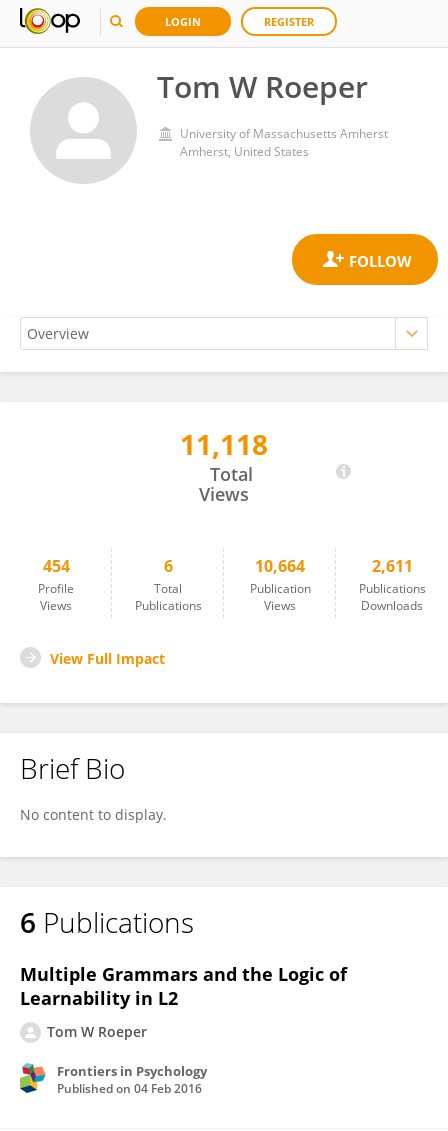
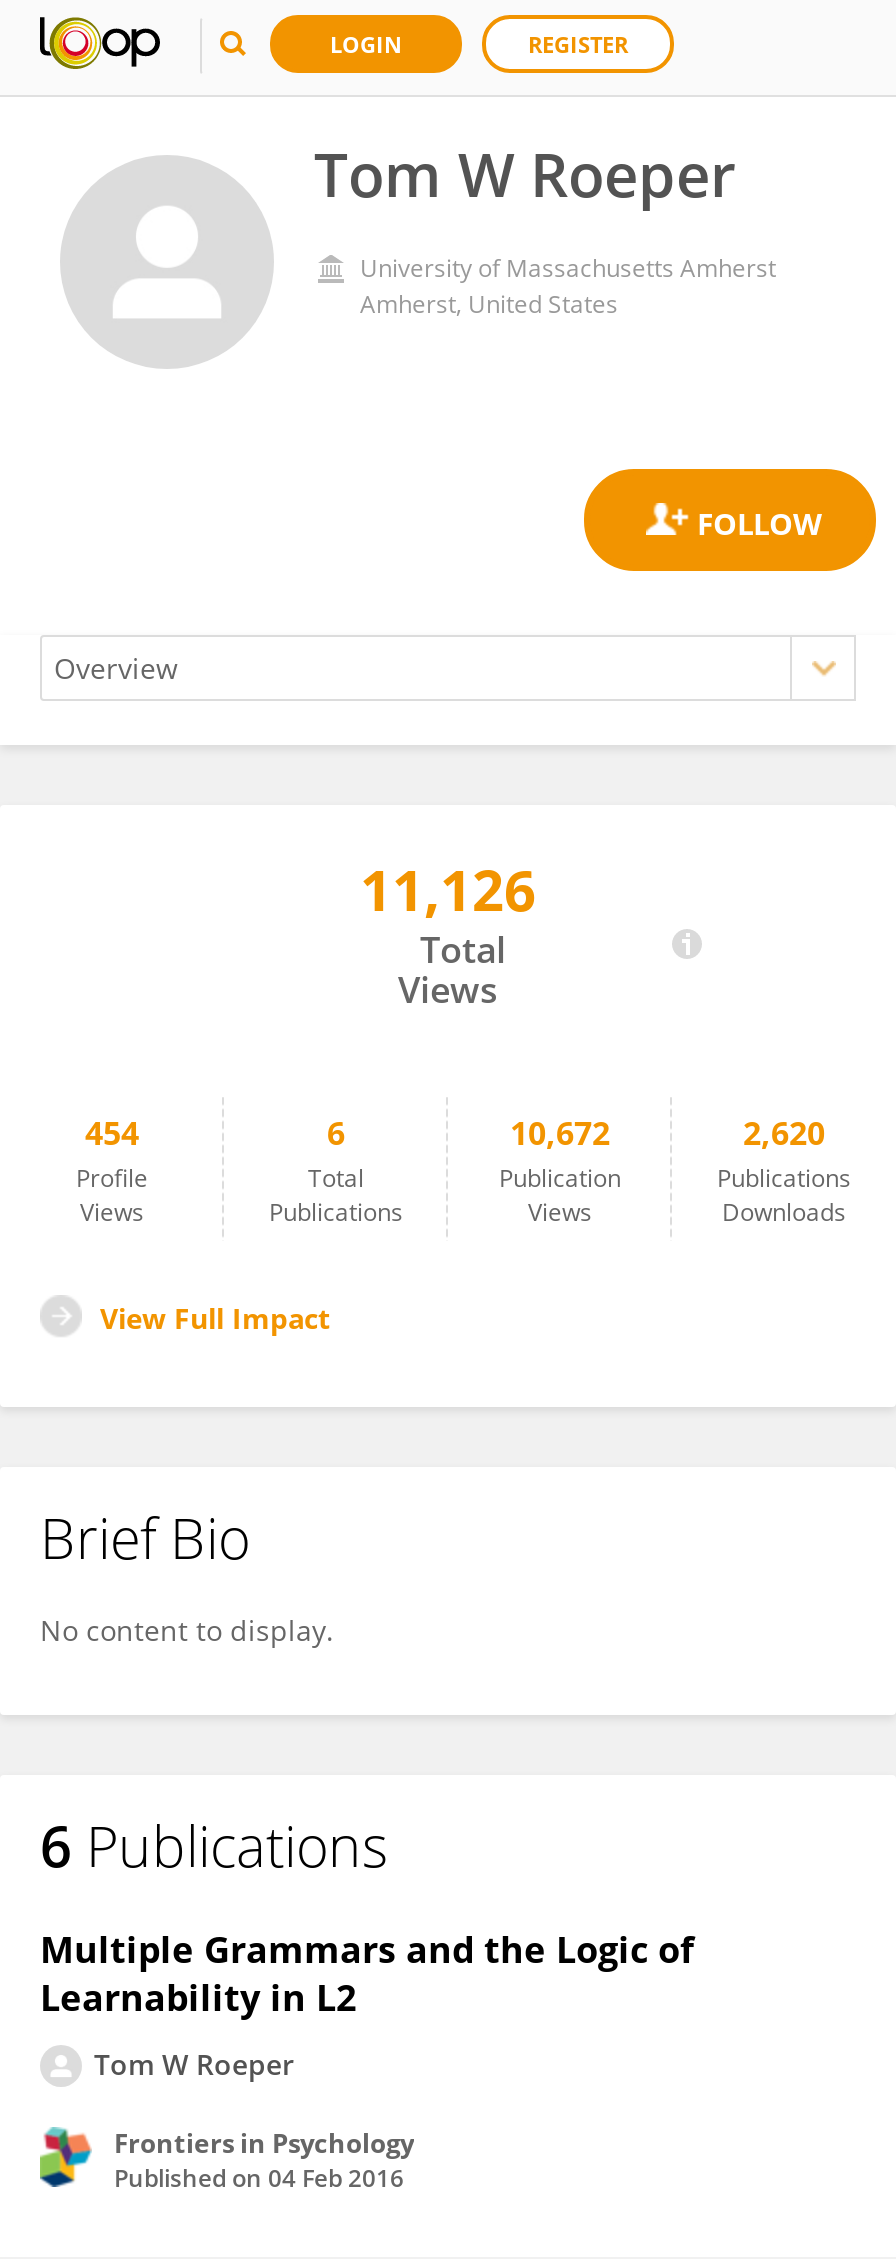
[180,425,268,463] 11,118 -> [360,851,536,927] 11,126
[255,555,305,577] 10,664 -> [510,1111,610,1155] 10,672
[371,555,412,577] 2,611 -> [743,1111,825,1155] 2,620

